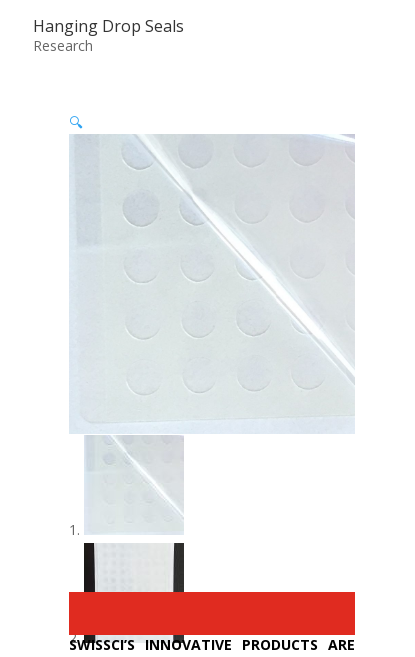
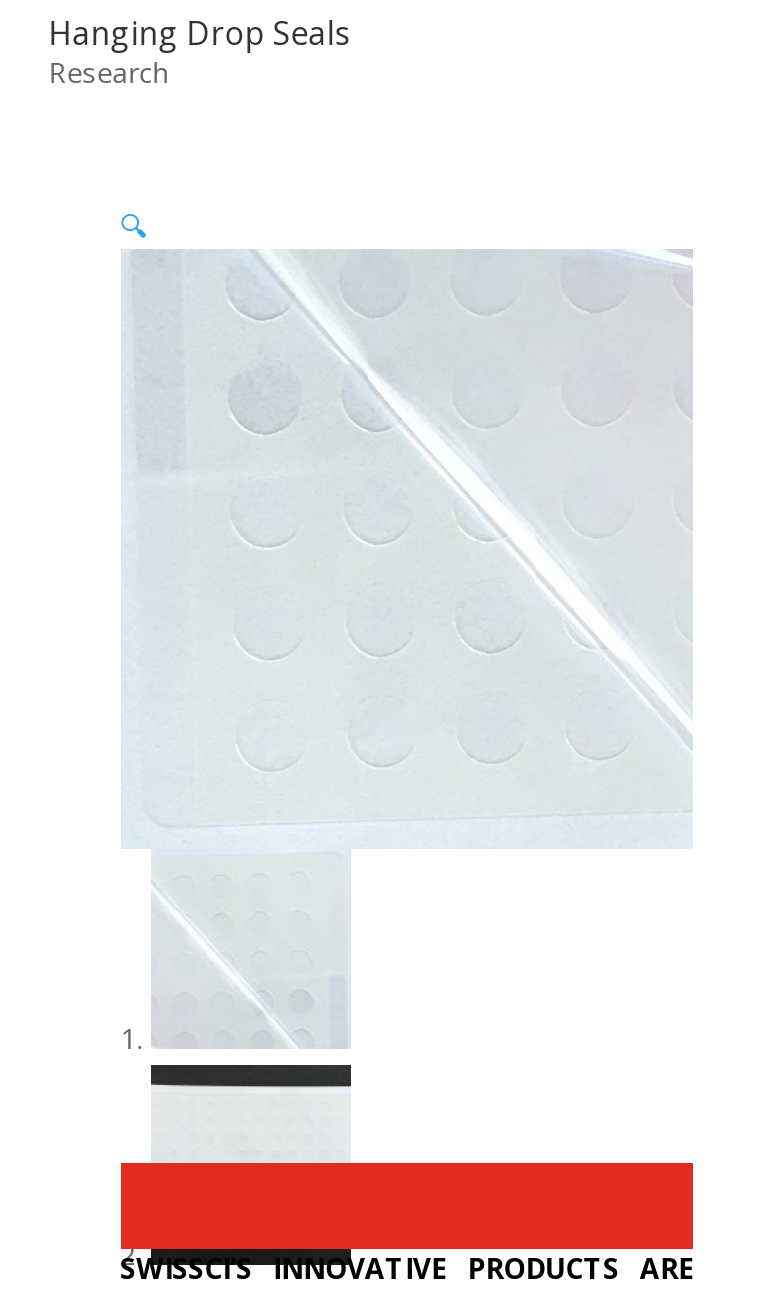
[83,542,185,593] [image] -> [149,1063,351,1165] [image]

